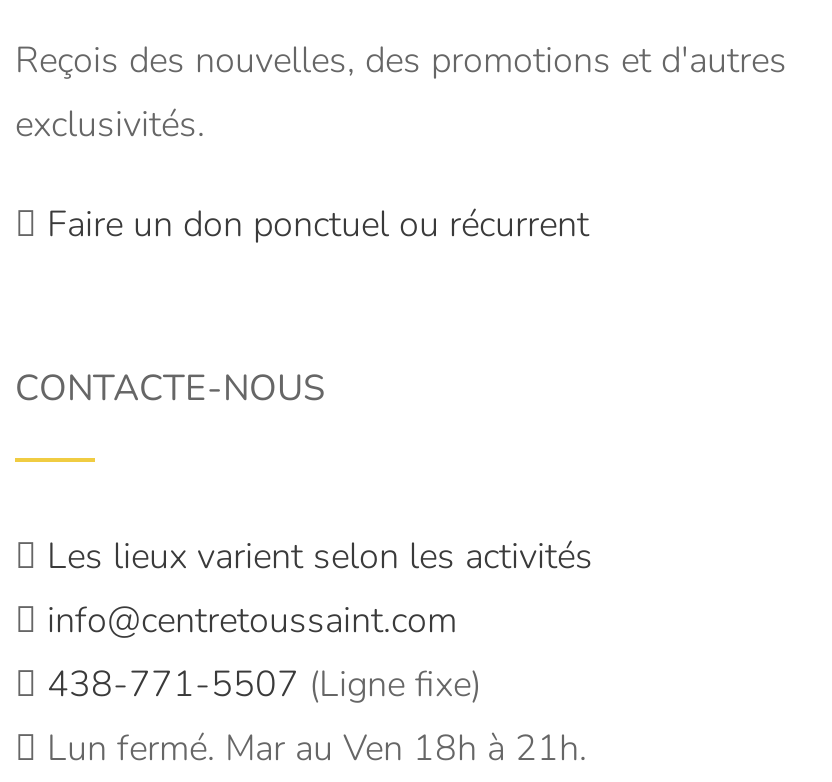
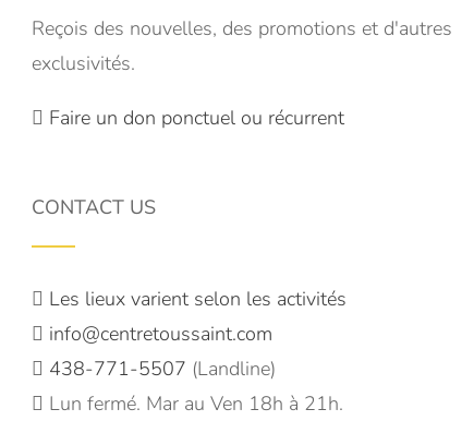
[15,365,325,413] CONTACTE-NOUS -> [32,194,156,220] CONTACT US
[47,661,481,709] 438-771-5507 (Ligne fixe) -> [49,355,276,381] 438-771-5507 (Landline)

